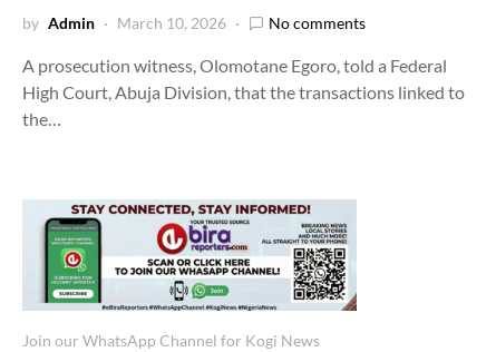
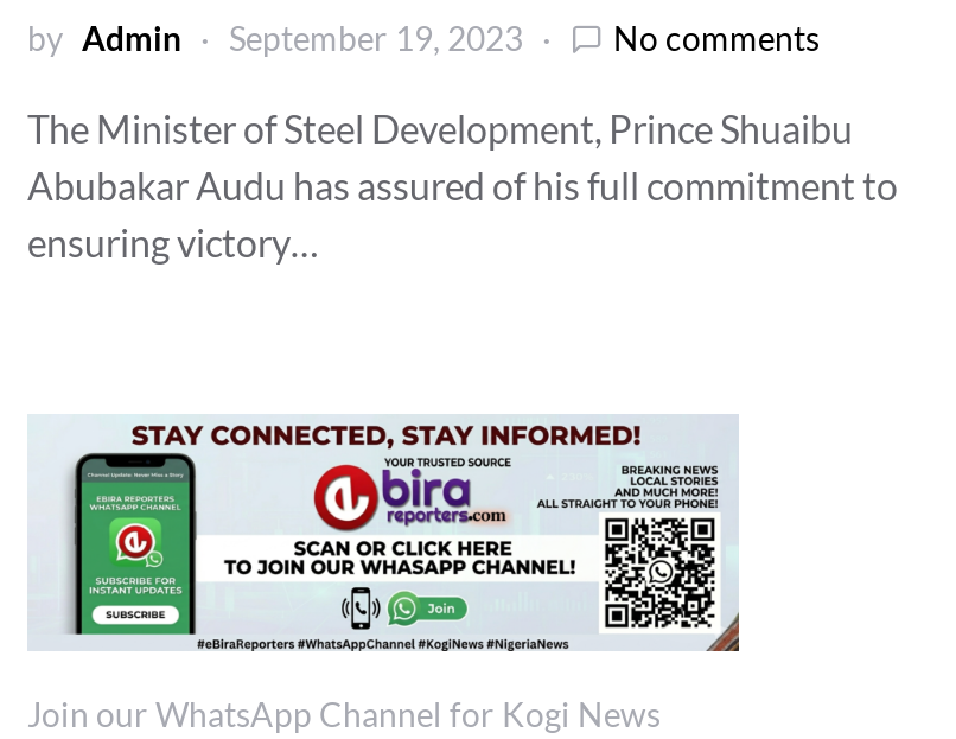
[117,13,226,32] March 10, 2026 -> [229,18,523,58] September 19, 2023
[22,55,465,129] A prosecution witness, Olomotane Egoro, told a Federal | High Court, Abuja Division, that the transactions linked to | the… -> [27,106,898,265] The Minister of Steel Development, Prince Shuaibu | Abubakar Audu has assured of his full commitment to | ensuring victory…

